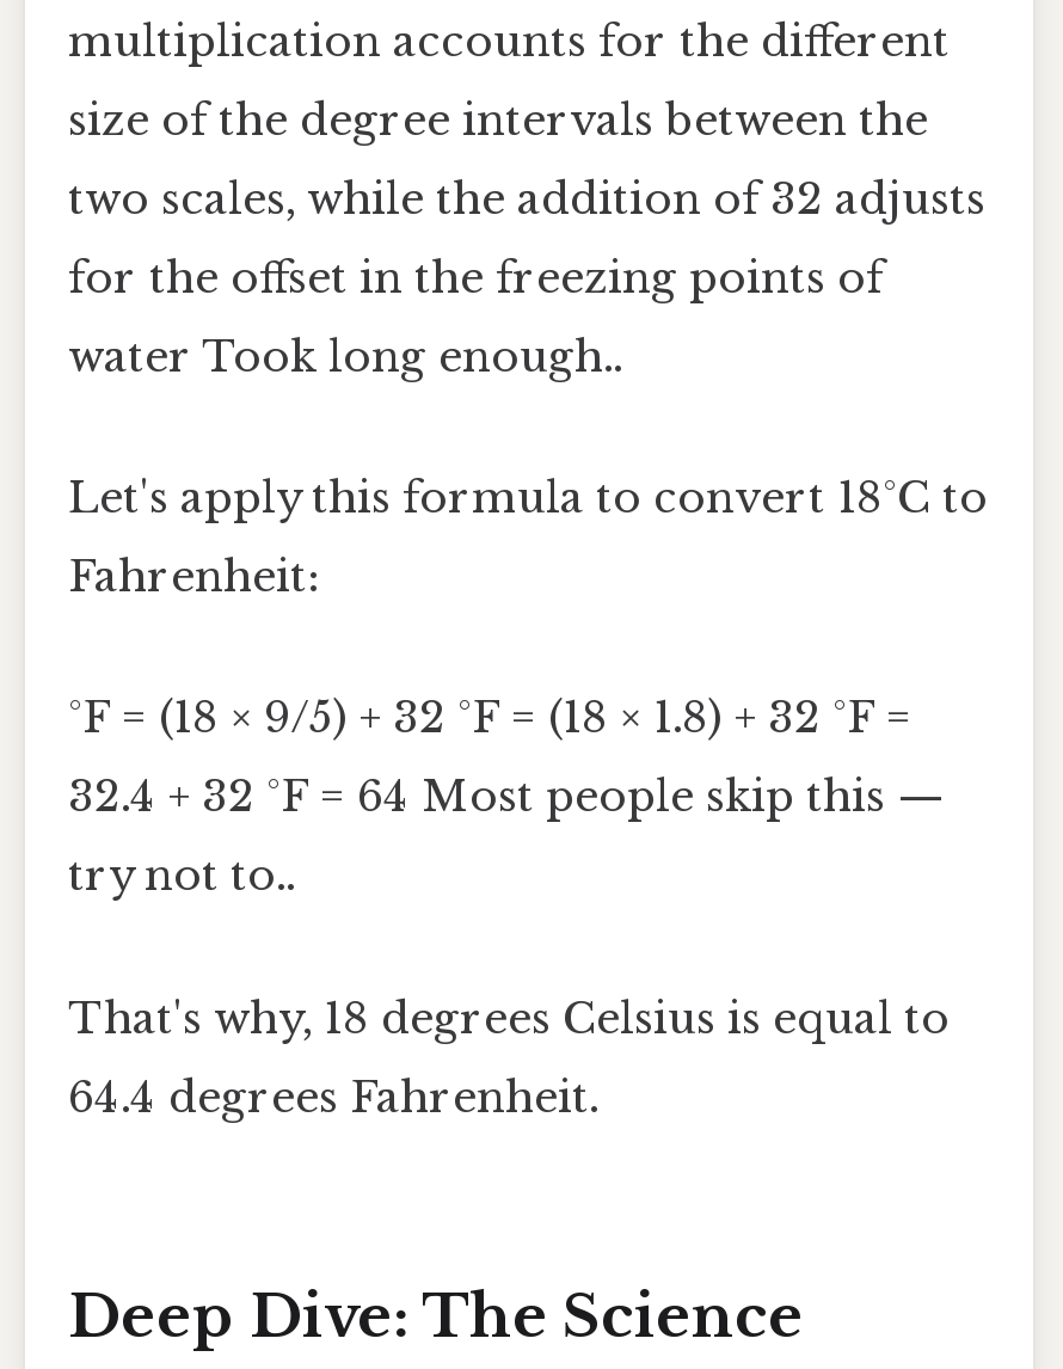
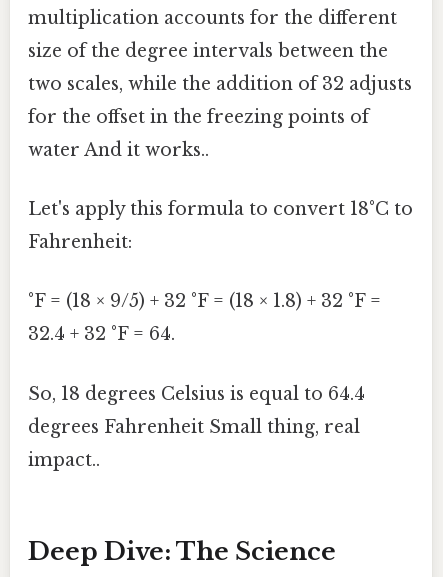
[68,331,622,383] water Took long enough.. -> [28,139,209,161] water And it works..
[68,771,942,824] 32.4 + 32 °F = 64 Most people skip this — -> [28,323,175,345] 32.4 + 32 °F = 64.
[68,850,295,903] try not to.. -> [28,383,365,405] So, 18 degrees Celsius is equal to 64.4
[68,992,950,1045] That's why, 18 degrees Celsius is equal to -> [28,416,360,438] degrees Fahrenheit Small thing, real
[68,1071,598,1123] 64.4 degrees Fahrenheit. -> [28,449,100,471] impact..

